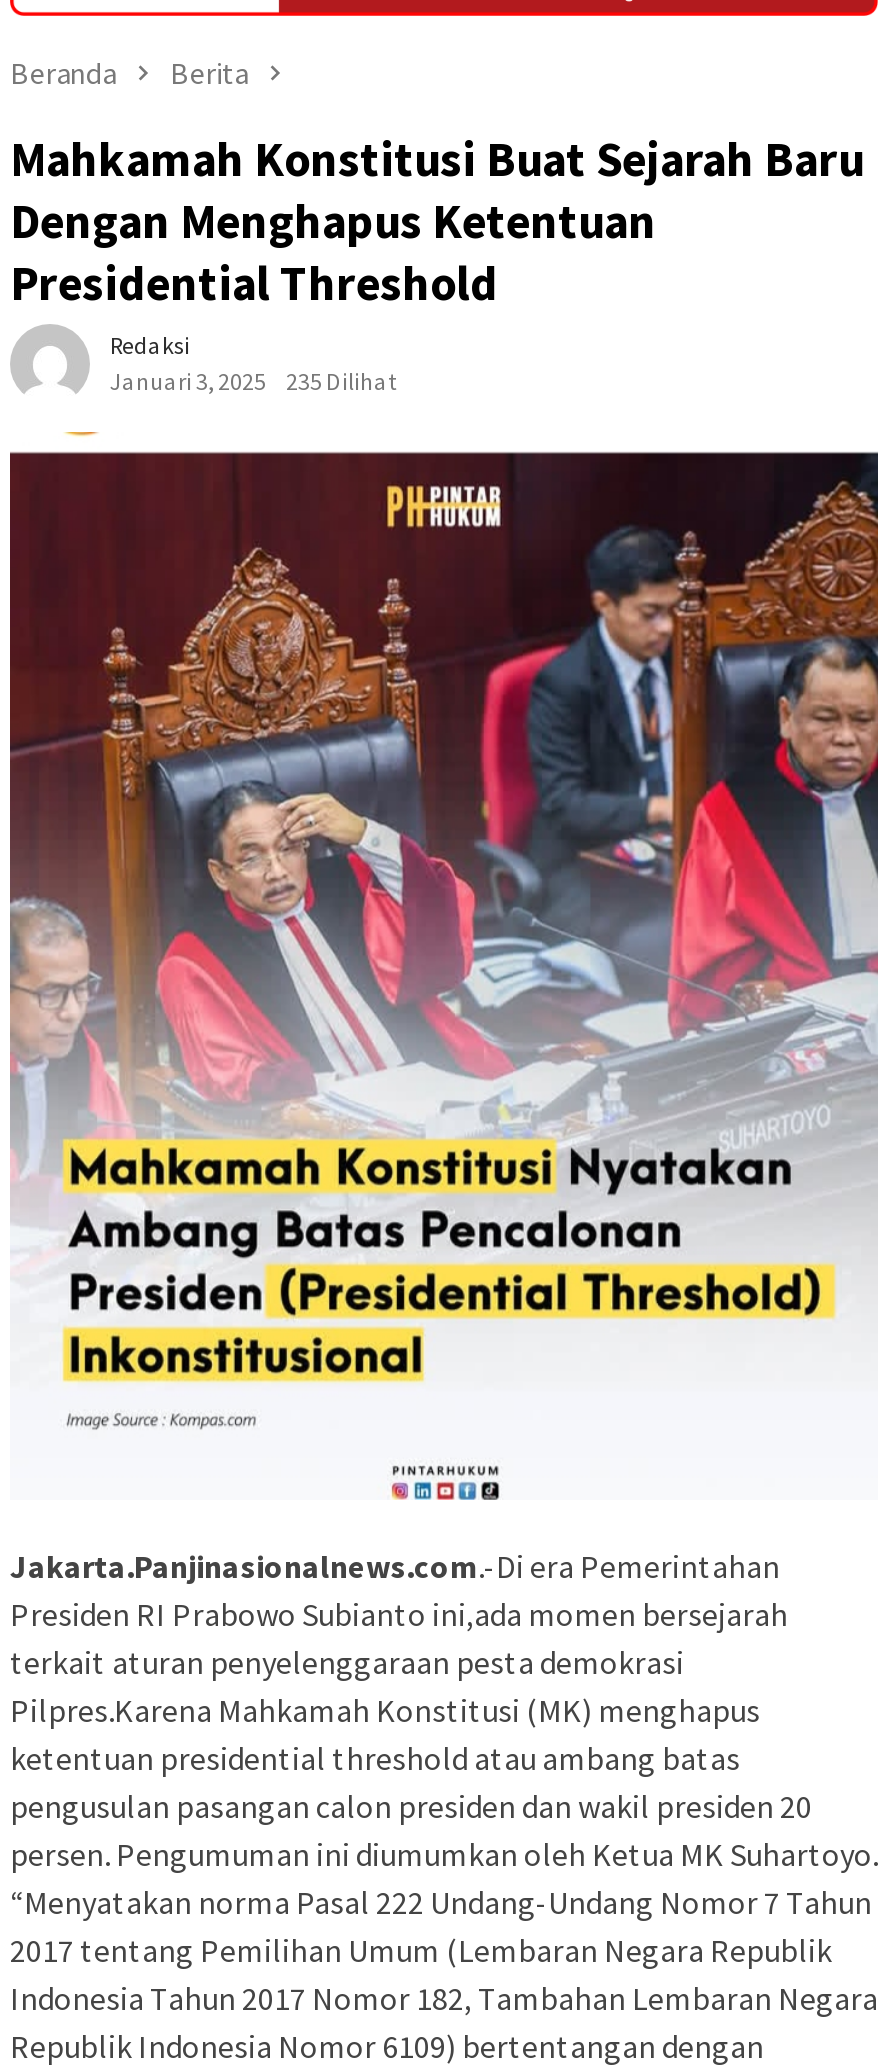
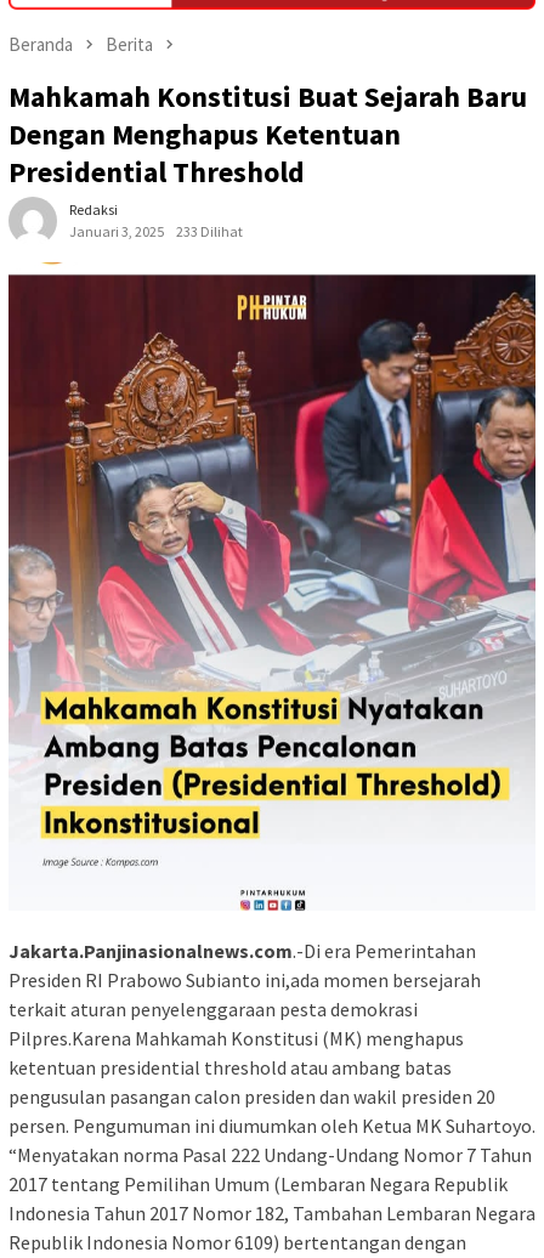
[110,366,396,396] Januari 3, 2025 235 Dilihat -> [69,222,243,240] Januari 3, 2025 233 Dilihat

